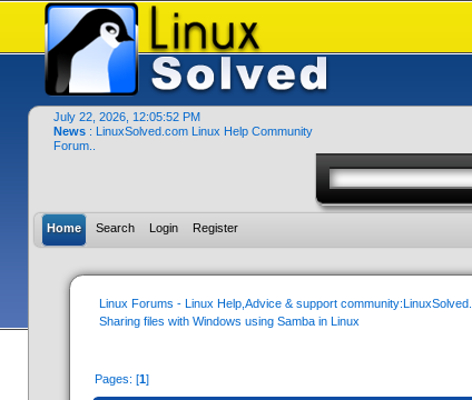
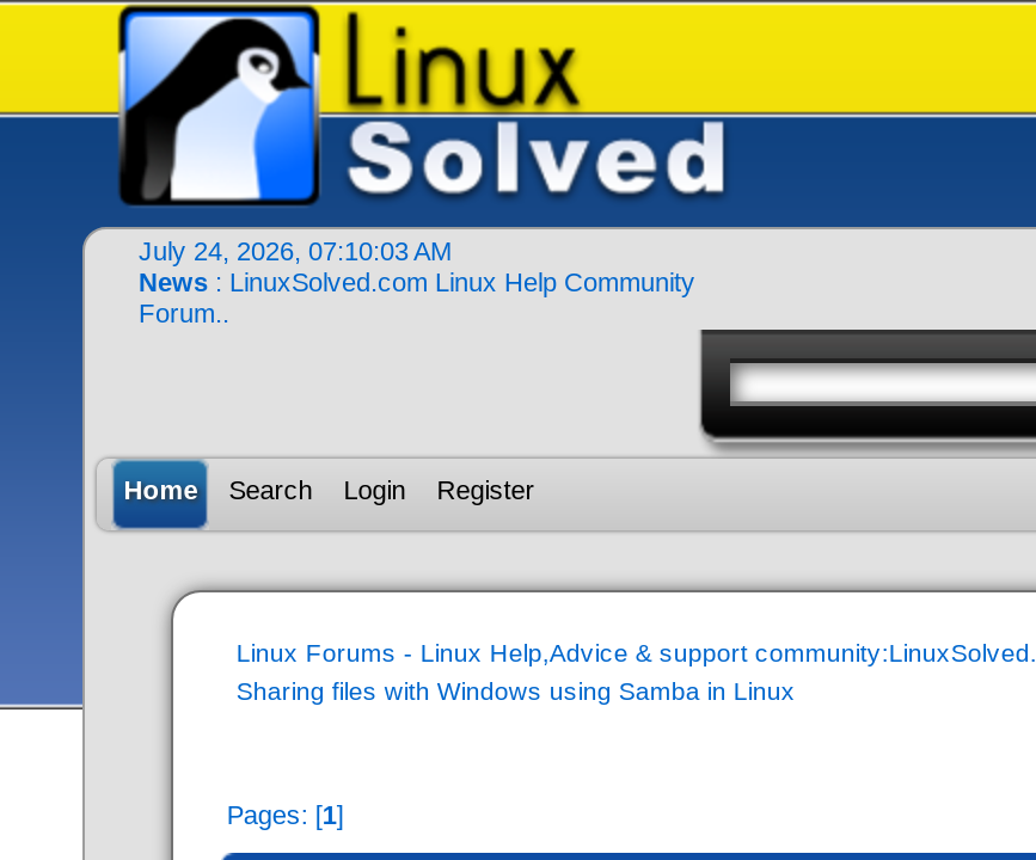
[54,110,201,123] July 22, 2026, 12:05:52 PM -> [139,236,452,265] July 24, 2026, 07:10:03 AM

